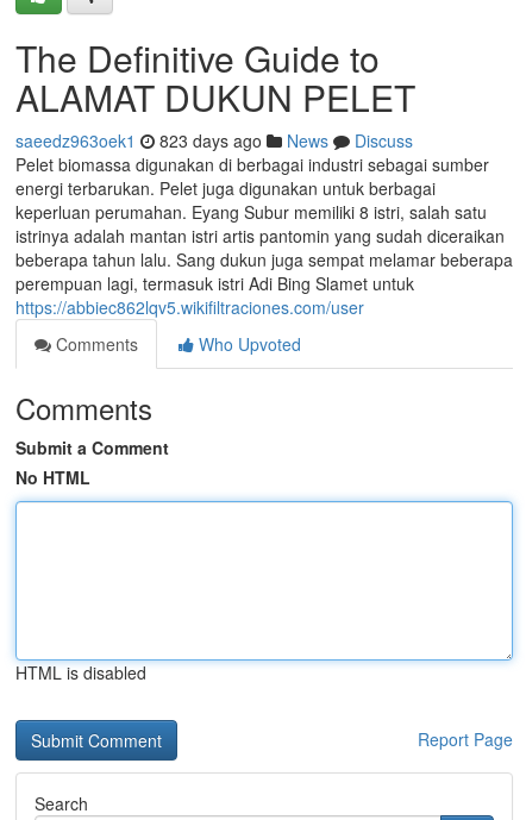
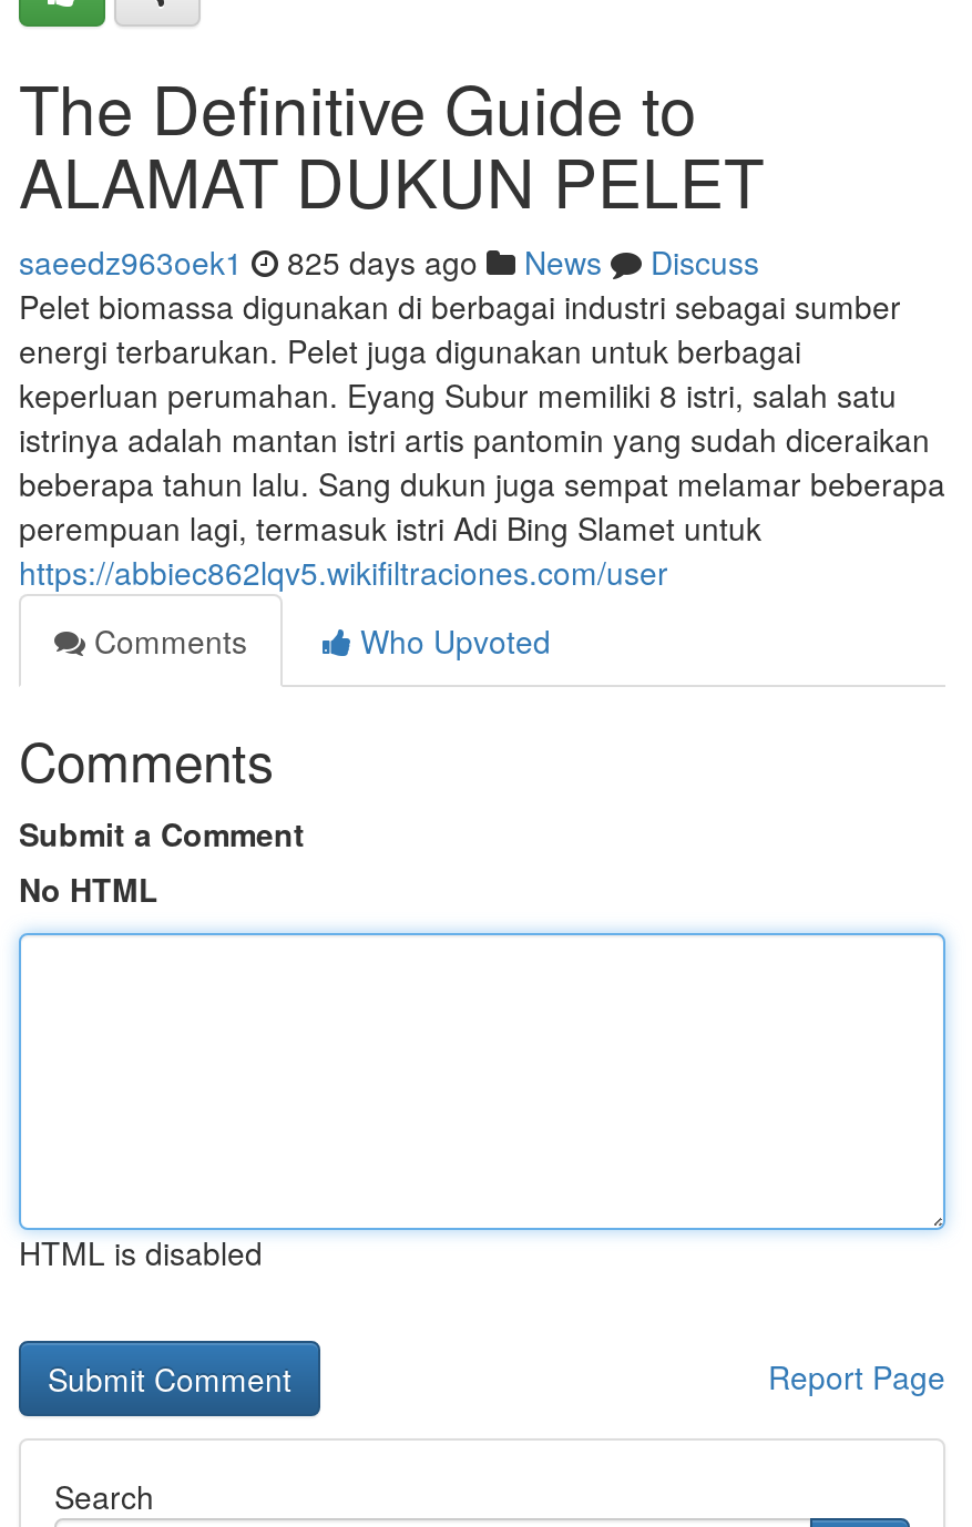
[15,129,413,152] saeedz963oek1 823 days ago News Discuss -> [19,239,759,284] saeedz963oek1 825 days ago News Discuss

